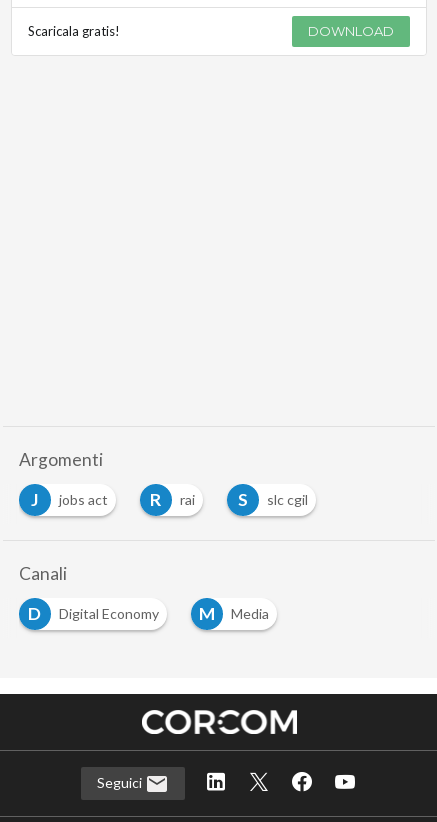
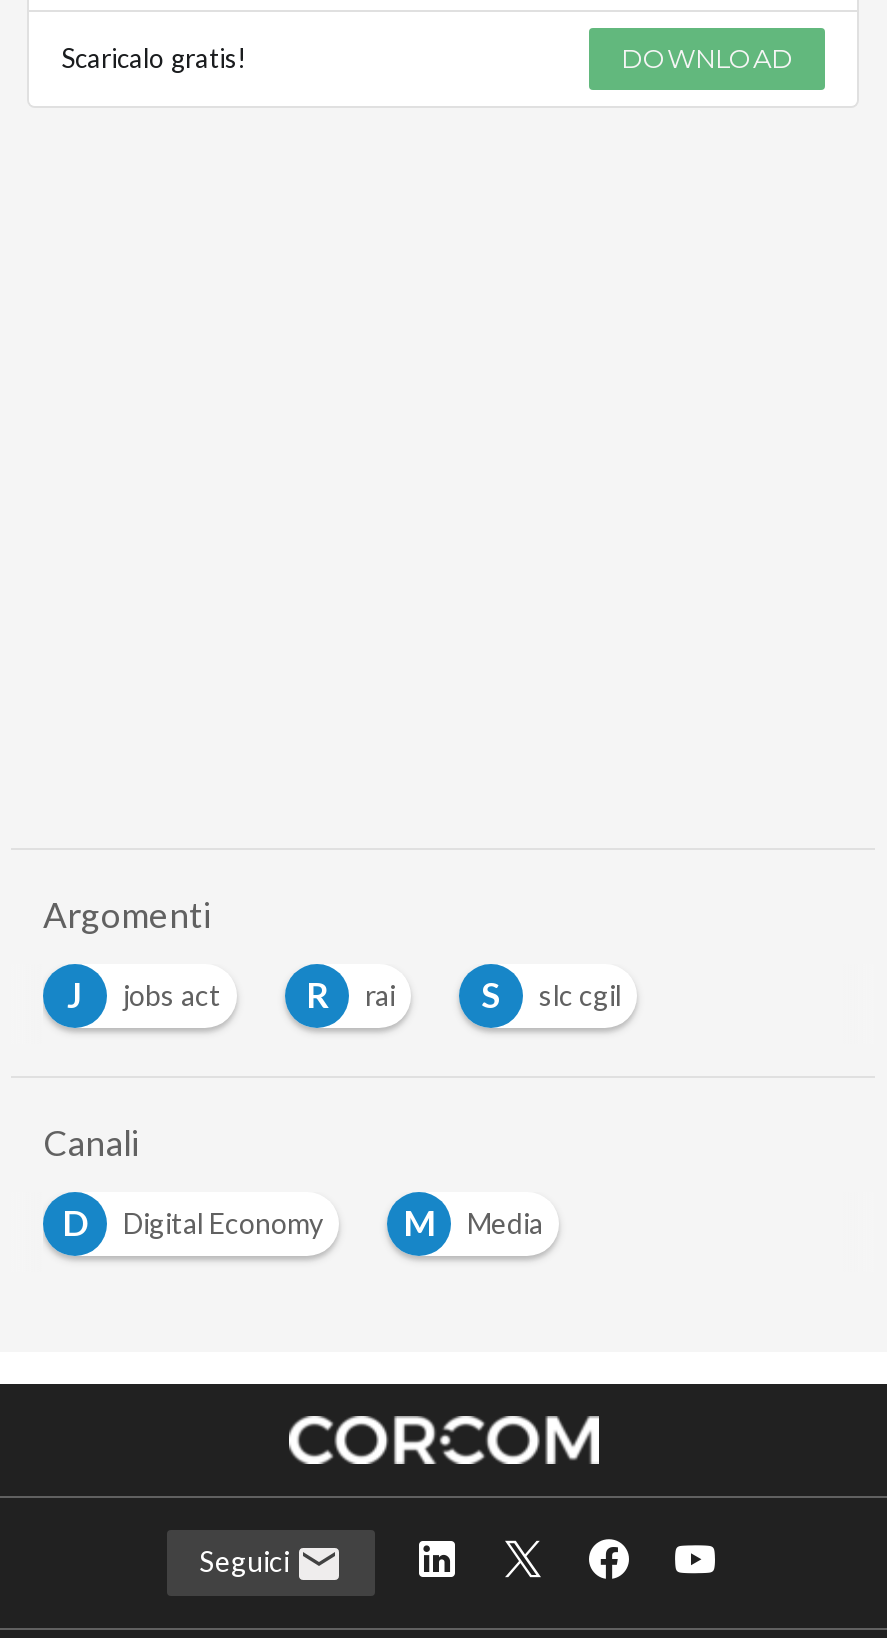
[28,23,120,39] Scaricala gratis! -> [61,42,247,74] Scaricalo gratis!

